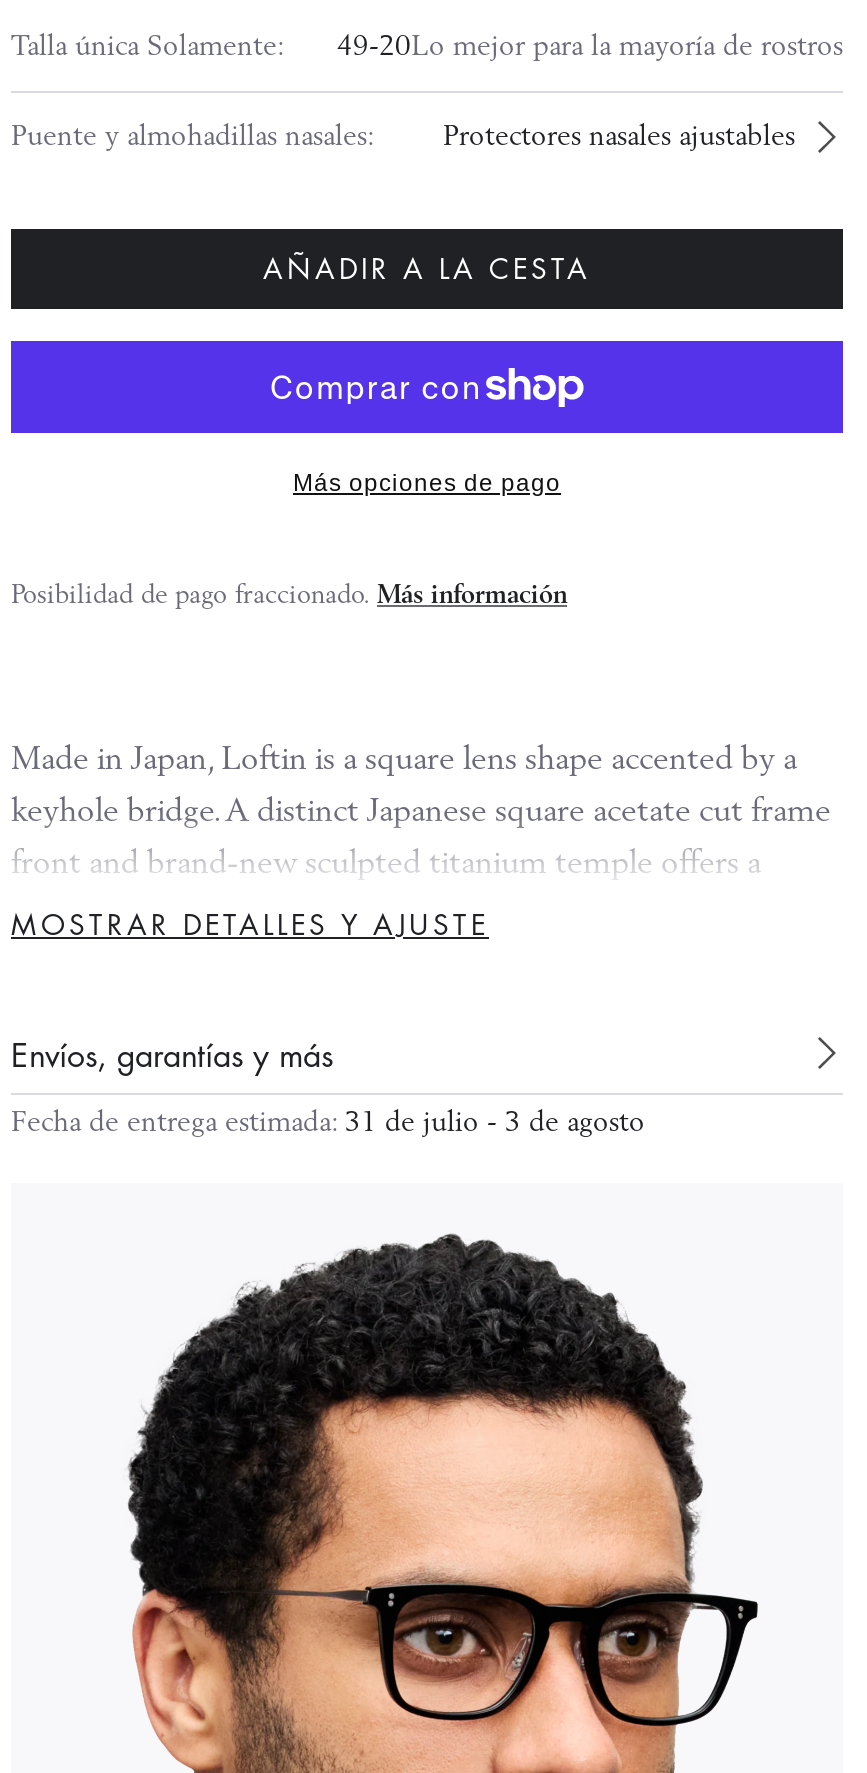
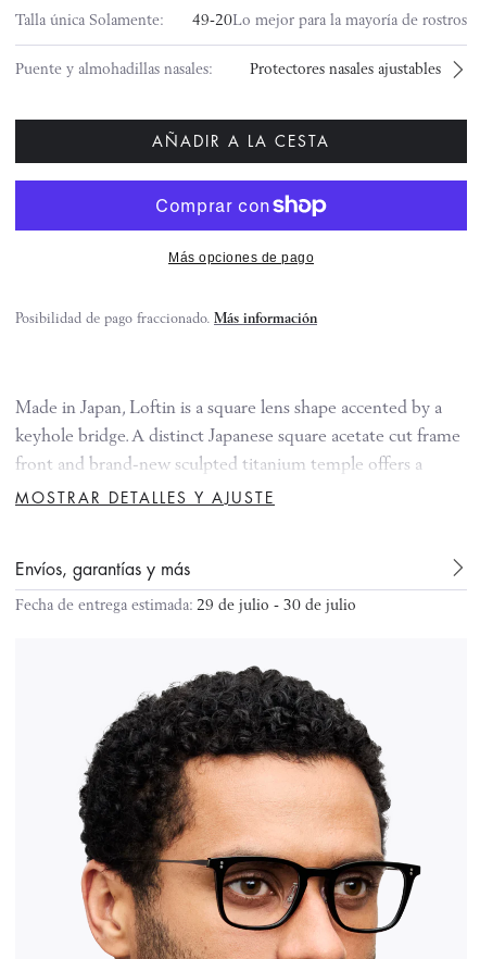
[11,1109,645,1137] Fecha de entrega estimada: 31 de julio - 3 de agosto -> [15,598,356,613] Fecha de entrega estimada: 29 de julio - 30 de julio

